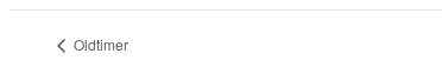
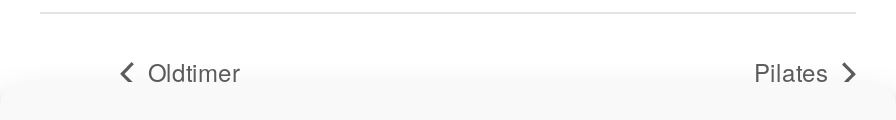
none -> [754,54,834,88] Pilates

